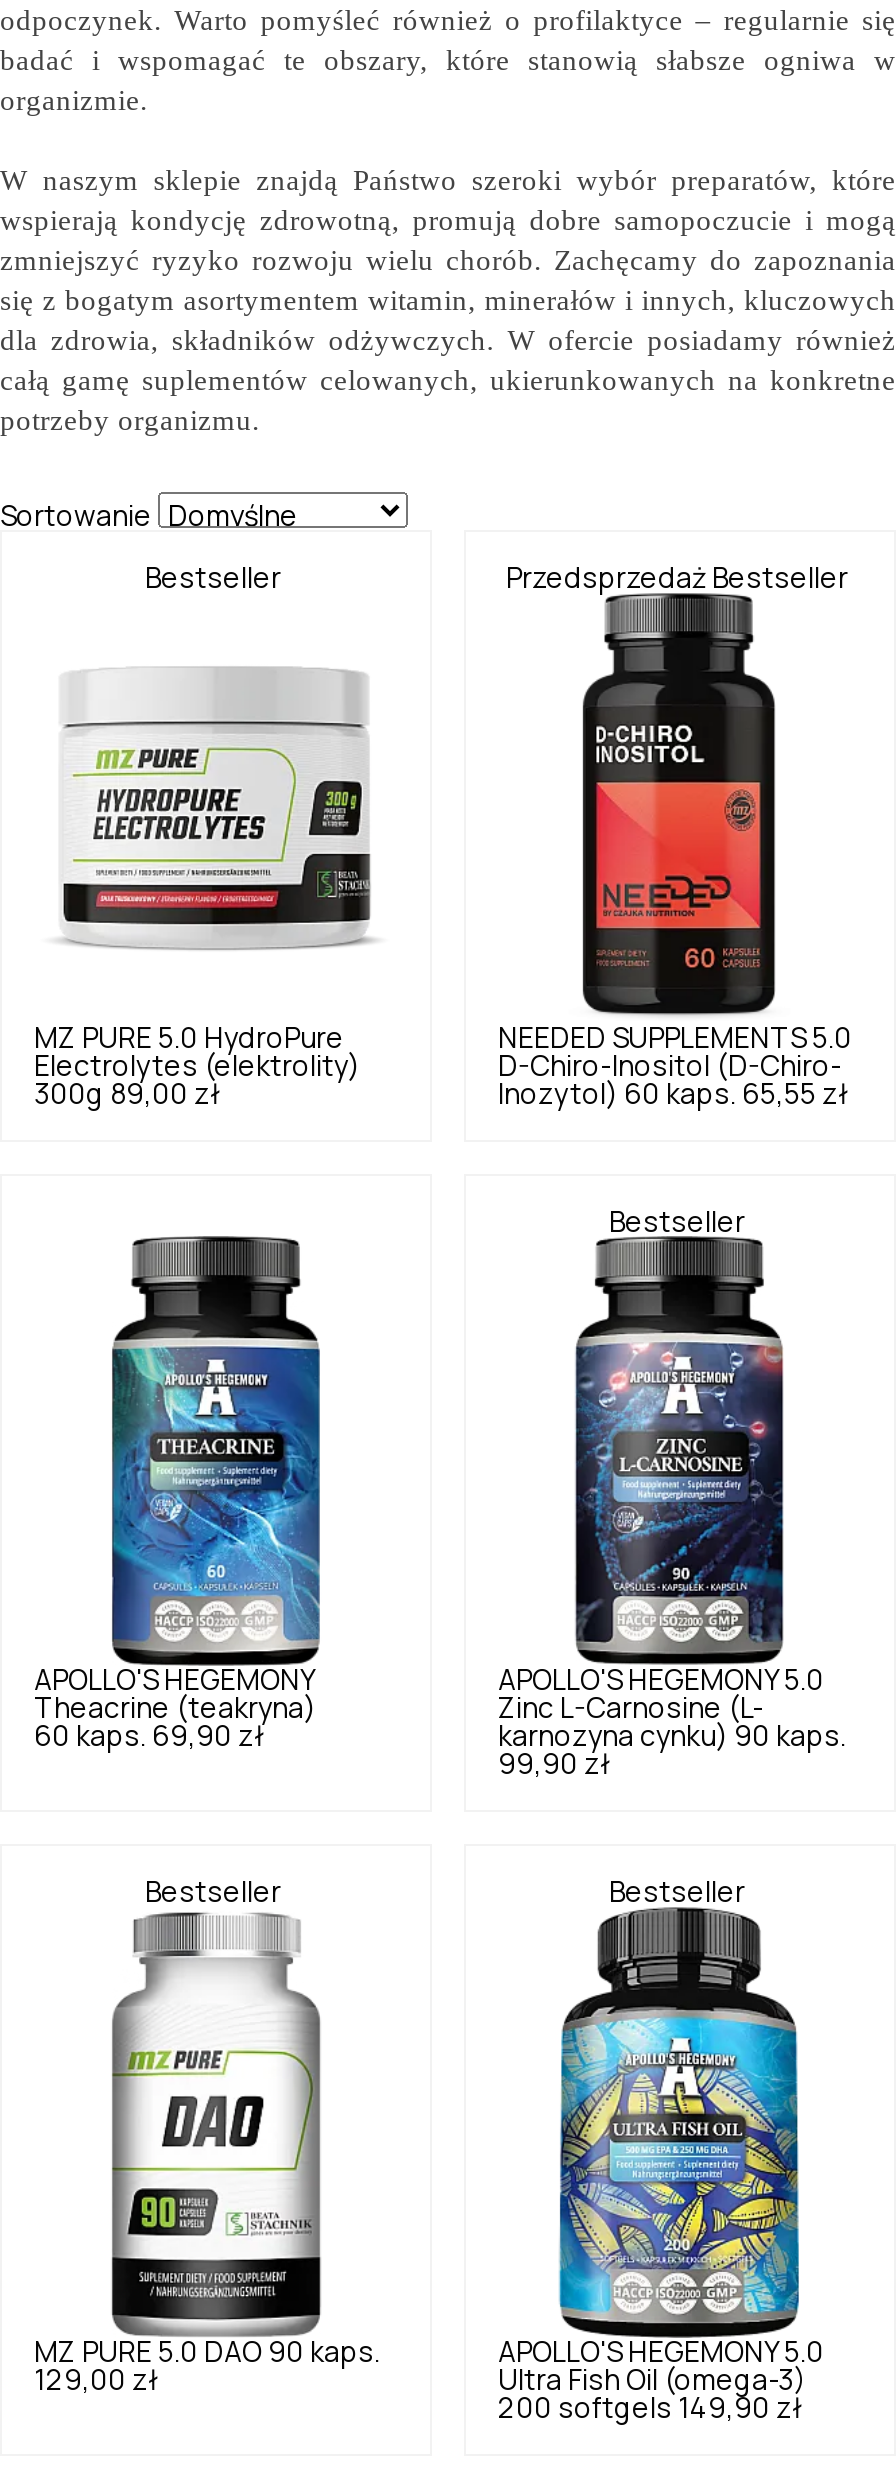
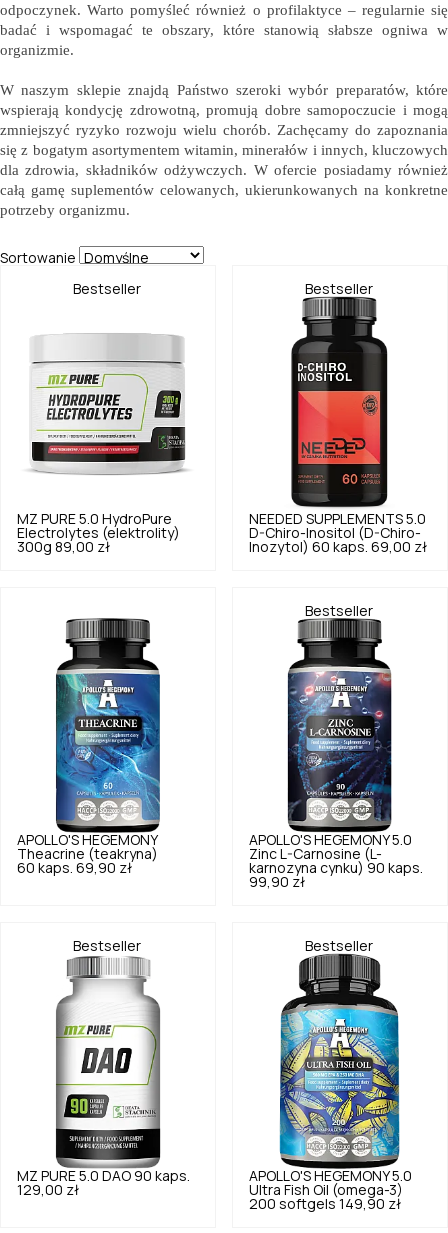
[506,564,848,592] Przedsprzedaż Bestseller -> [304,282,372,296] Bestseller
[498,1079,848,1107] Inozytol) 60 kaps. 65,55 zł -> [249,540,427,554] Inozytol) 60 kaps. 69,00 zł

